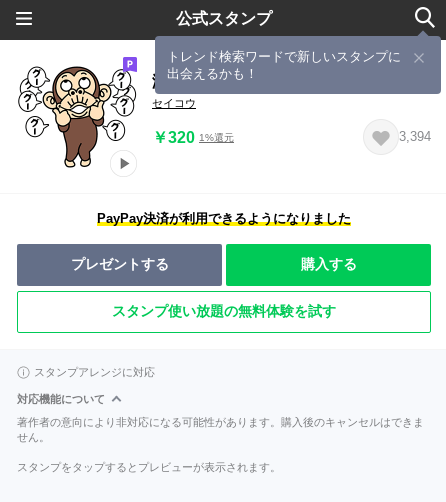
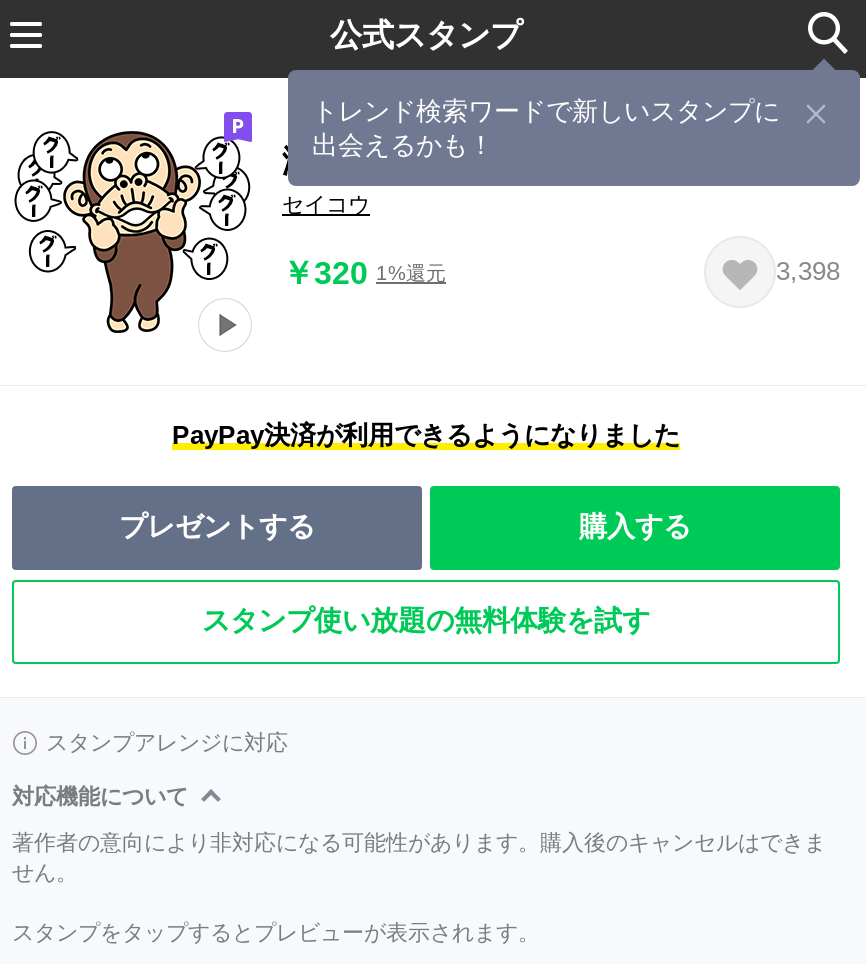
[399,129,431,144] 3,394 -> [776,256,840,286] 3,398

